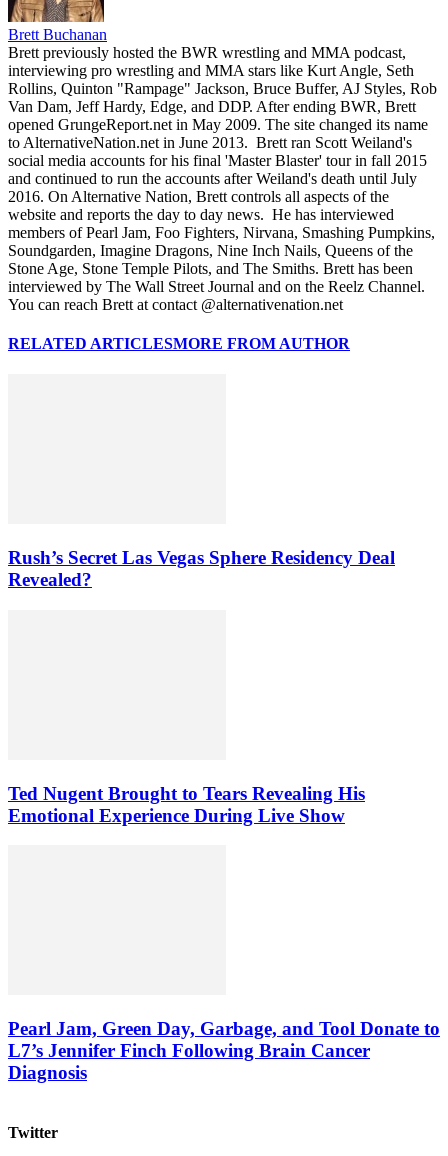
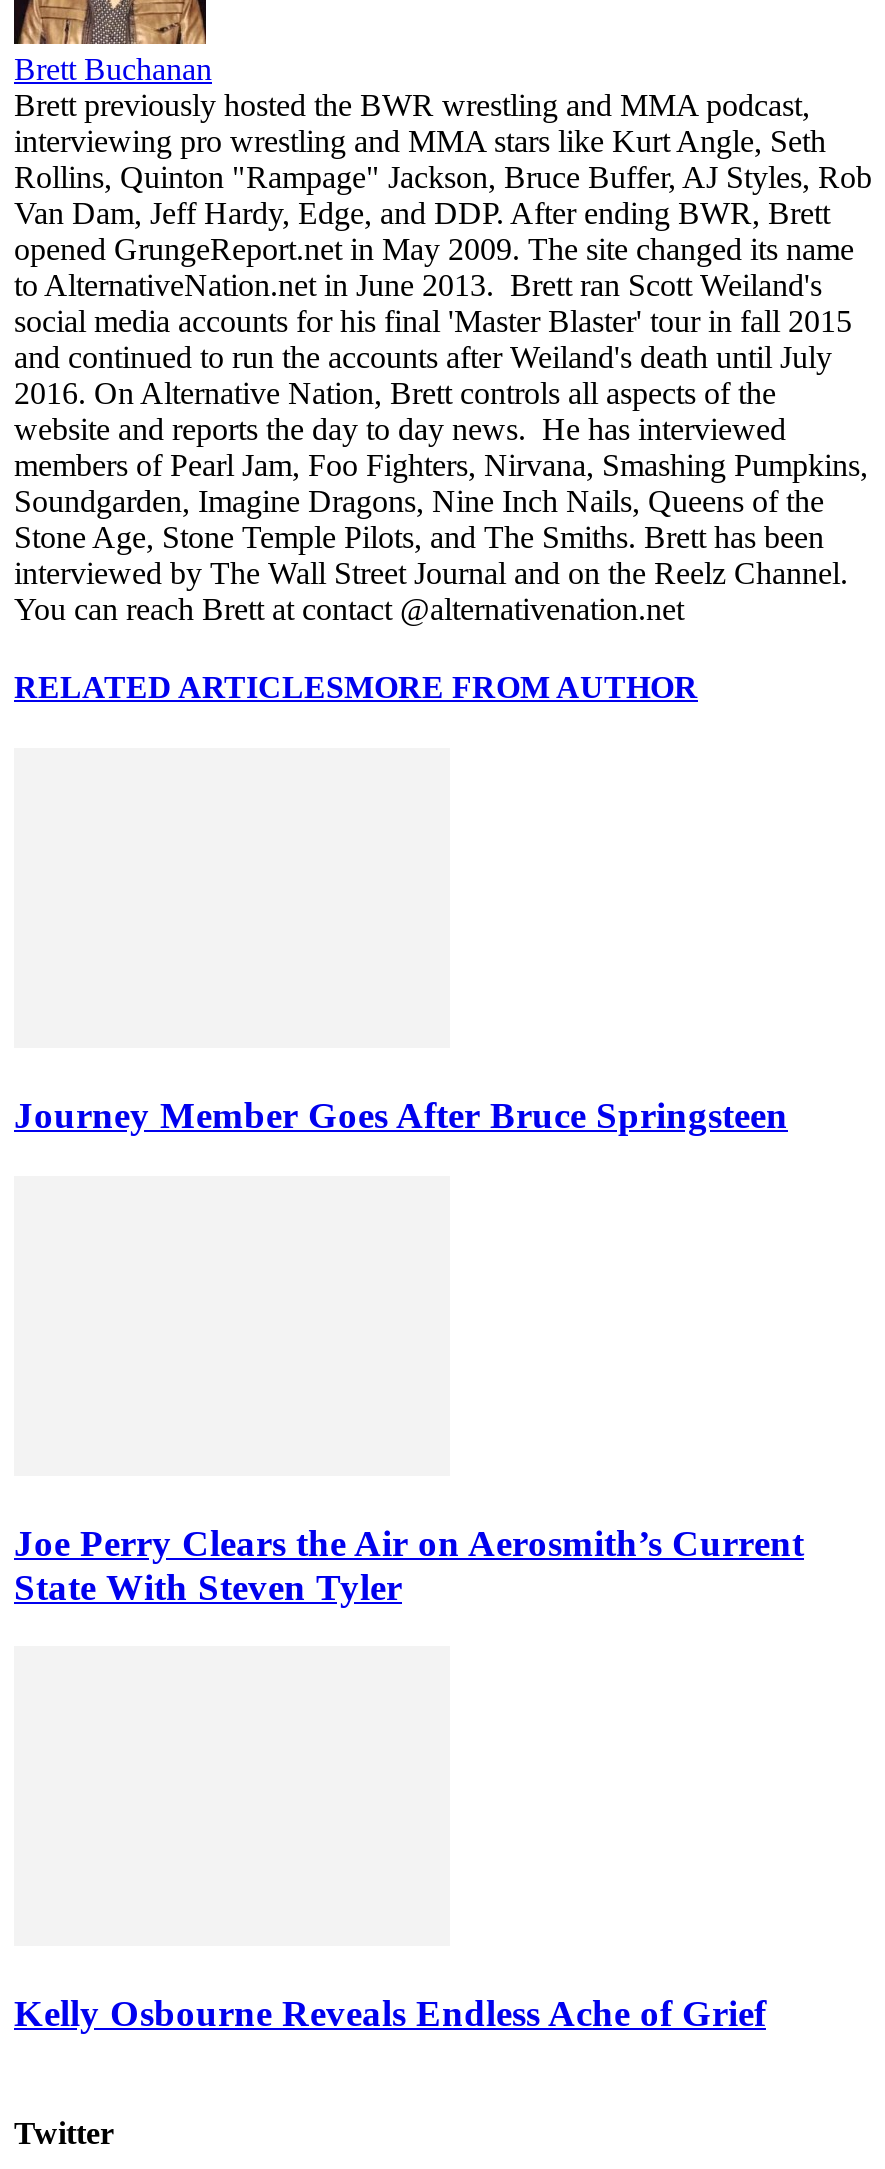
[8,547,395,590] Rush’s Secret Las Vegas Sphere Residency Deal | Revealed? -> [14,1094,788,1136] Journey Member Goes After Bruce Springsteen
[8,782,365,825] Ted Nugent Brought to Tears Revealing His | Emotional Experience During Live Show -> [14,1521,804,1607] Joe Perry Clears the Air on Aerosmith’s Current | State With Steven Tyler
[8,1018,440,1083] Pearl Jam, Green Day, Garbage, and Tool Donate to | L7’s Jennifer Finch Following Brain Cancer | Diagnosis -> [14,1992,766,2034] Kelly Osbourne Reveals Endless Ache of Grief

